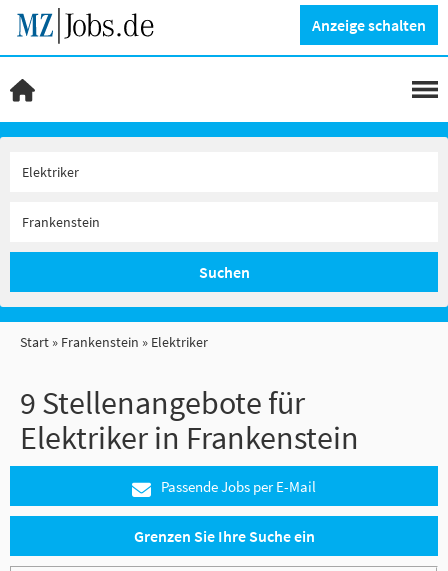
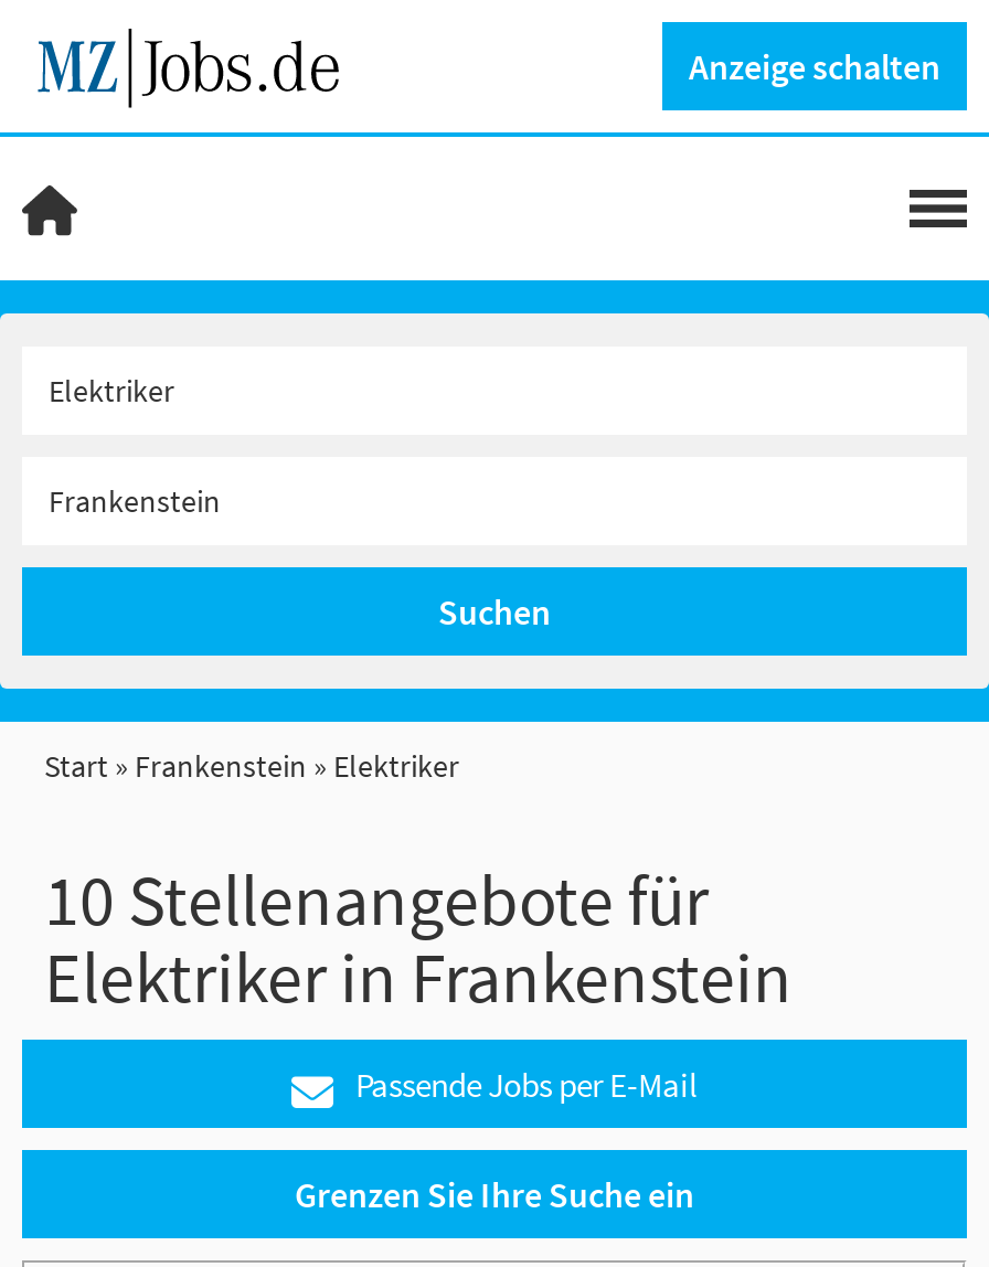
[20,383,305,423] 9 Stellenangebote für -> [44,856,709,945] 10 Stellenangebote für

